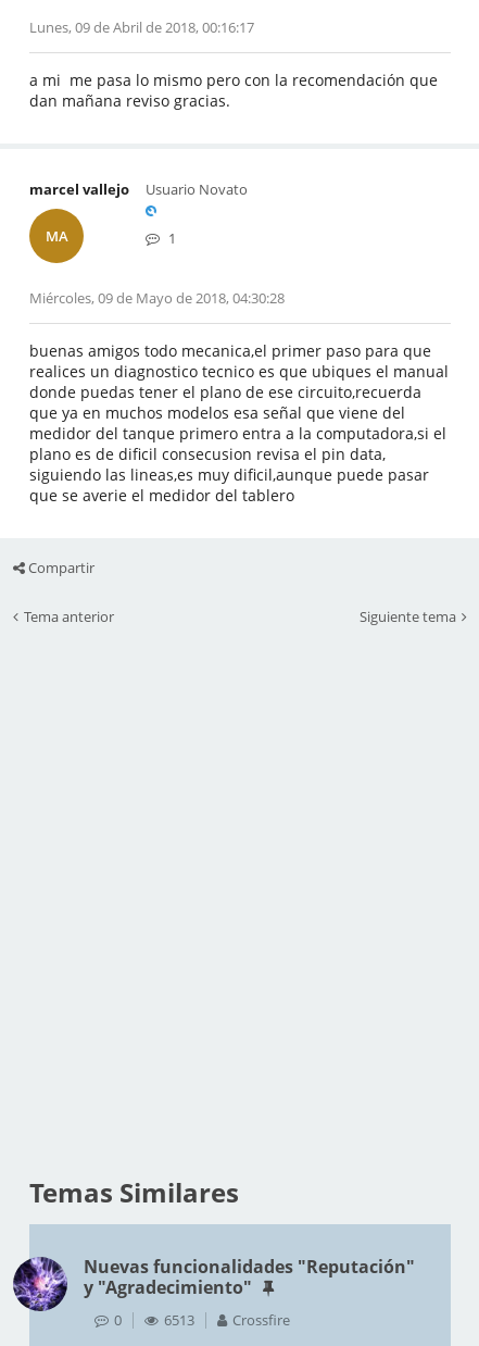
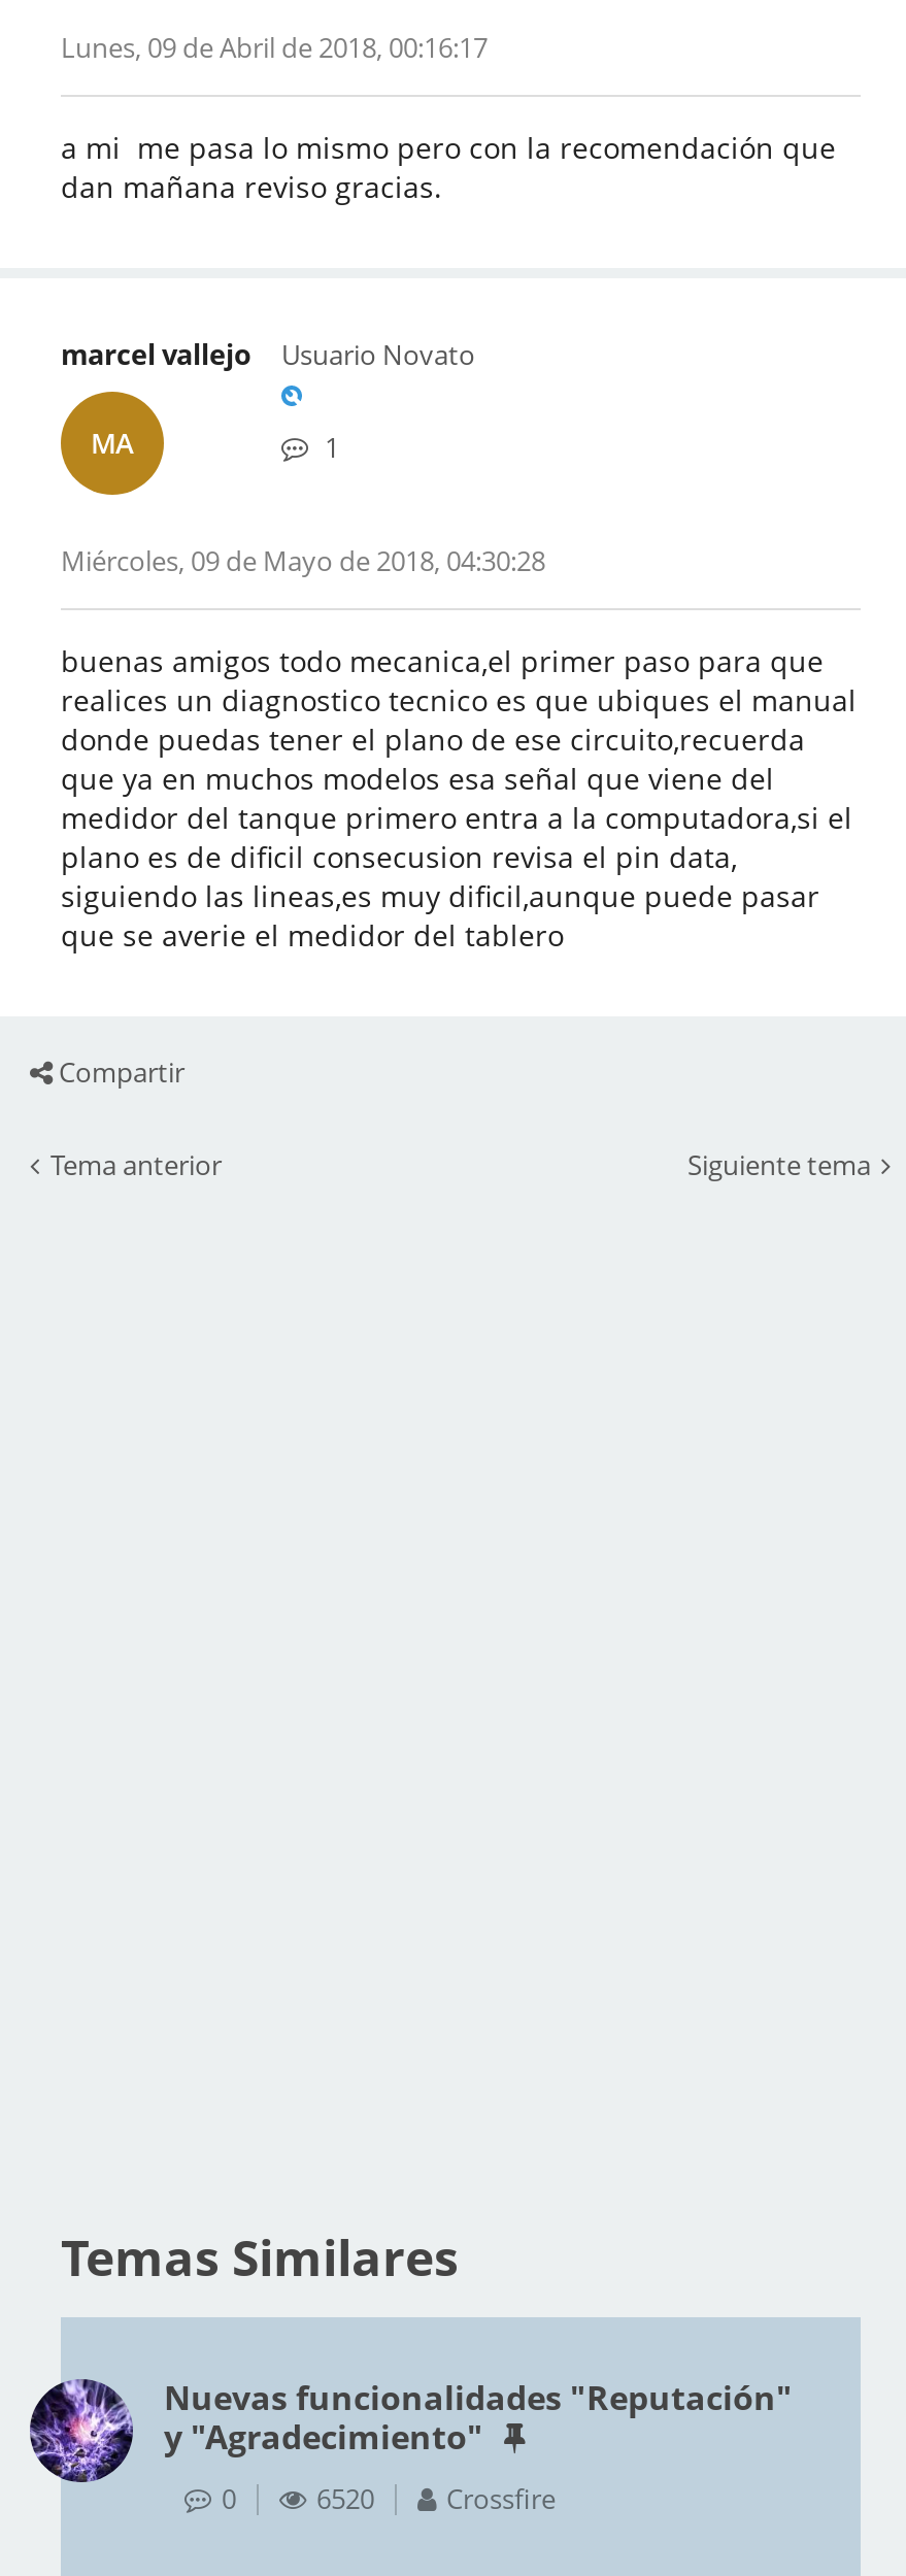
[164,1310,290,1330] 6513 Crossfire -> [316,2480,556,2517] 6520 Crossfire

